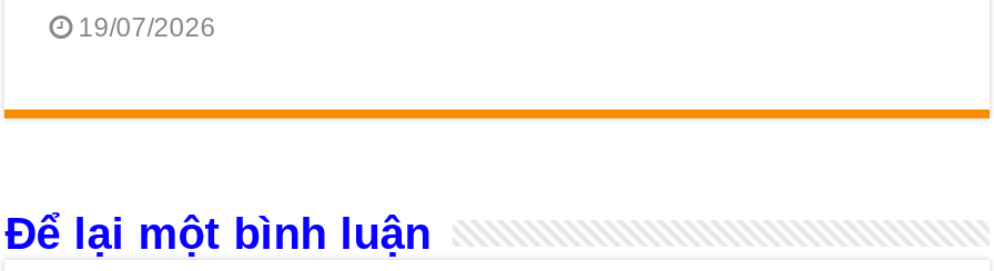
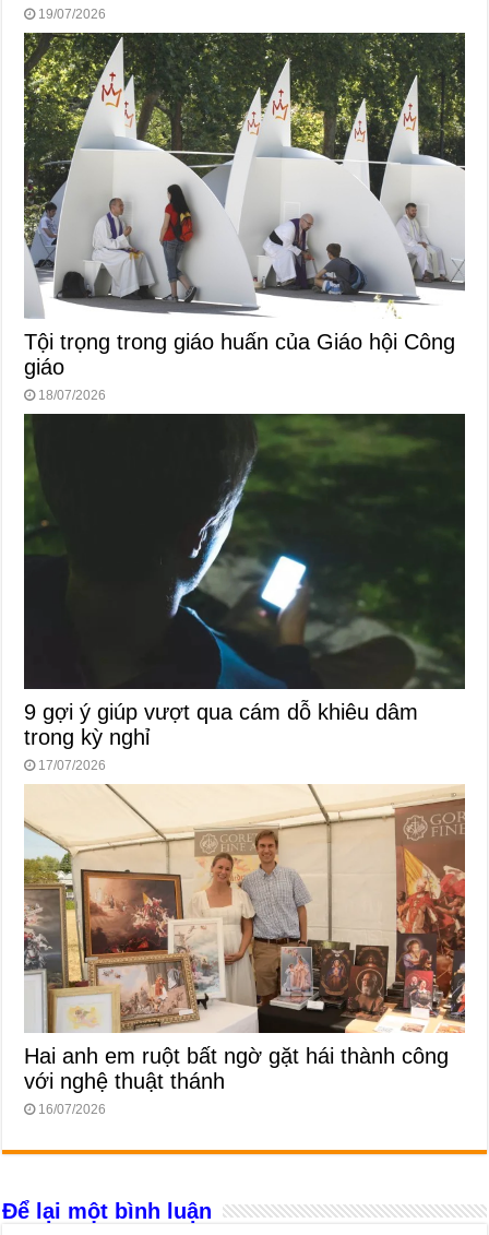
none -> [23,32,466,403] [image] | Tội trọng trong giáo huấn của Giáo hội Công | giáo | 18/07/2026
none -> [23,413,466,773] [image] | 9 gợi ý giúp vượt qua cám dỗ khiêu dâm | trong kỳ nghỉ | 17/07/2026
none -> [23,783,466,1117] [image] | Hai anh em ruột bất ngờ gặt hái thành công | với nghệ thuật thánh | 16/07/2026

